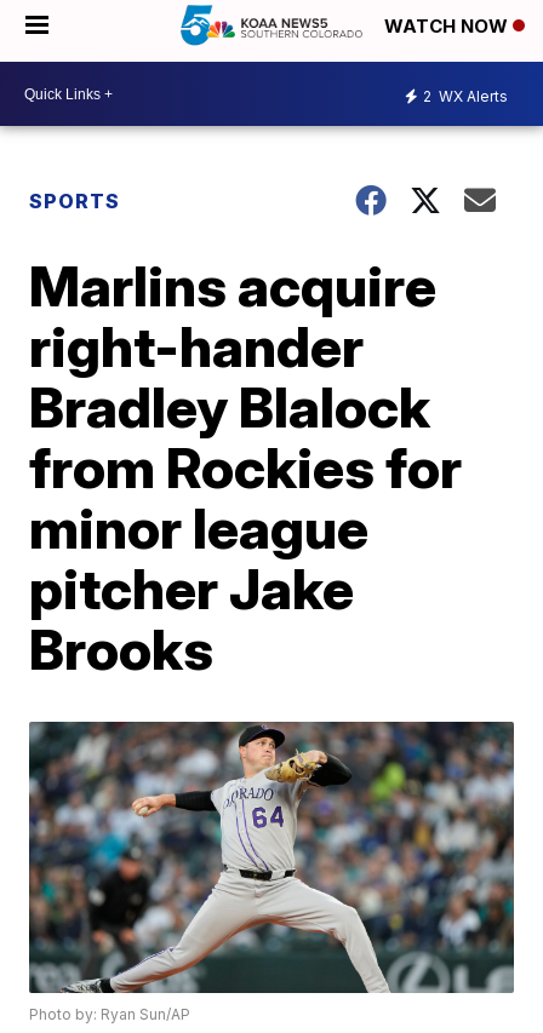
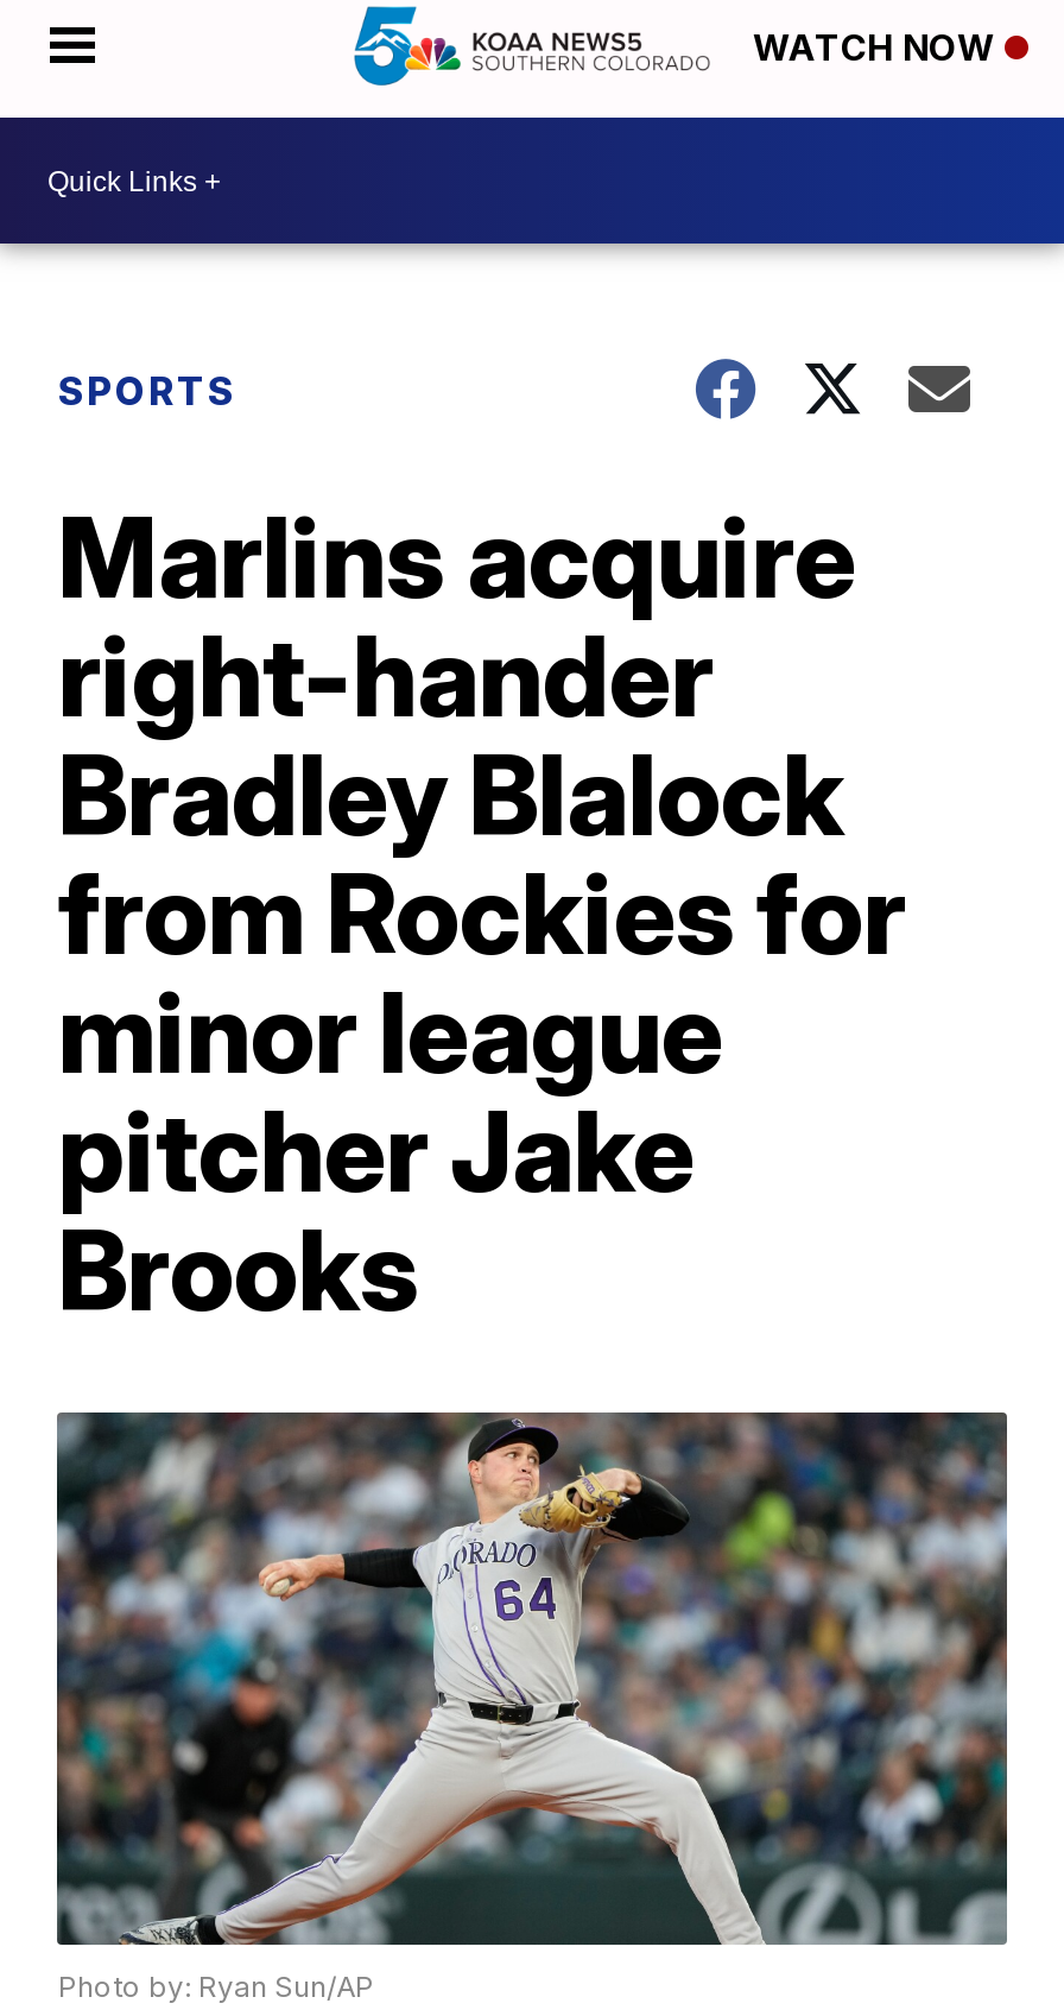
[423,87,508,105] 2 WX Alerts -> none

